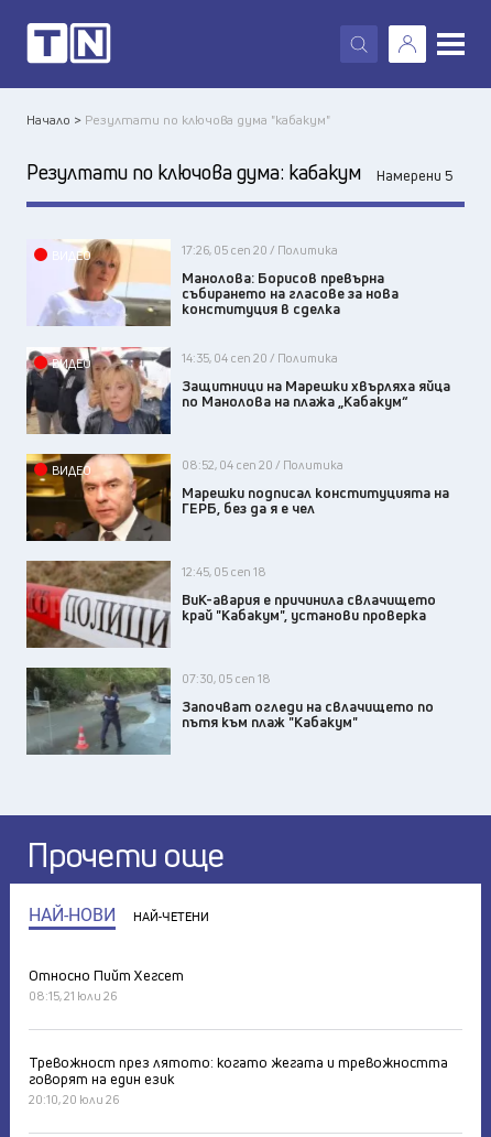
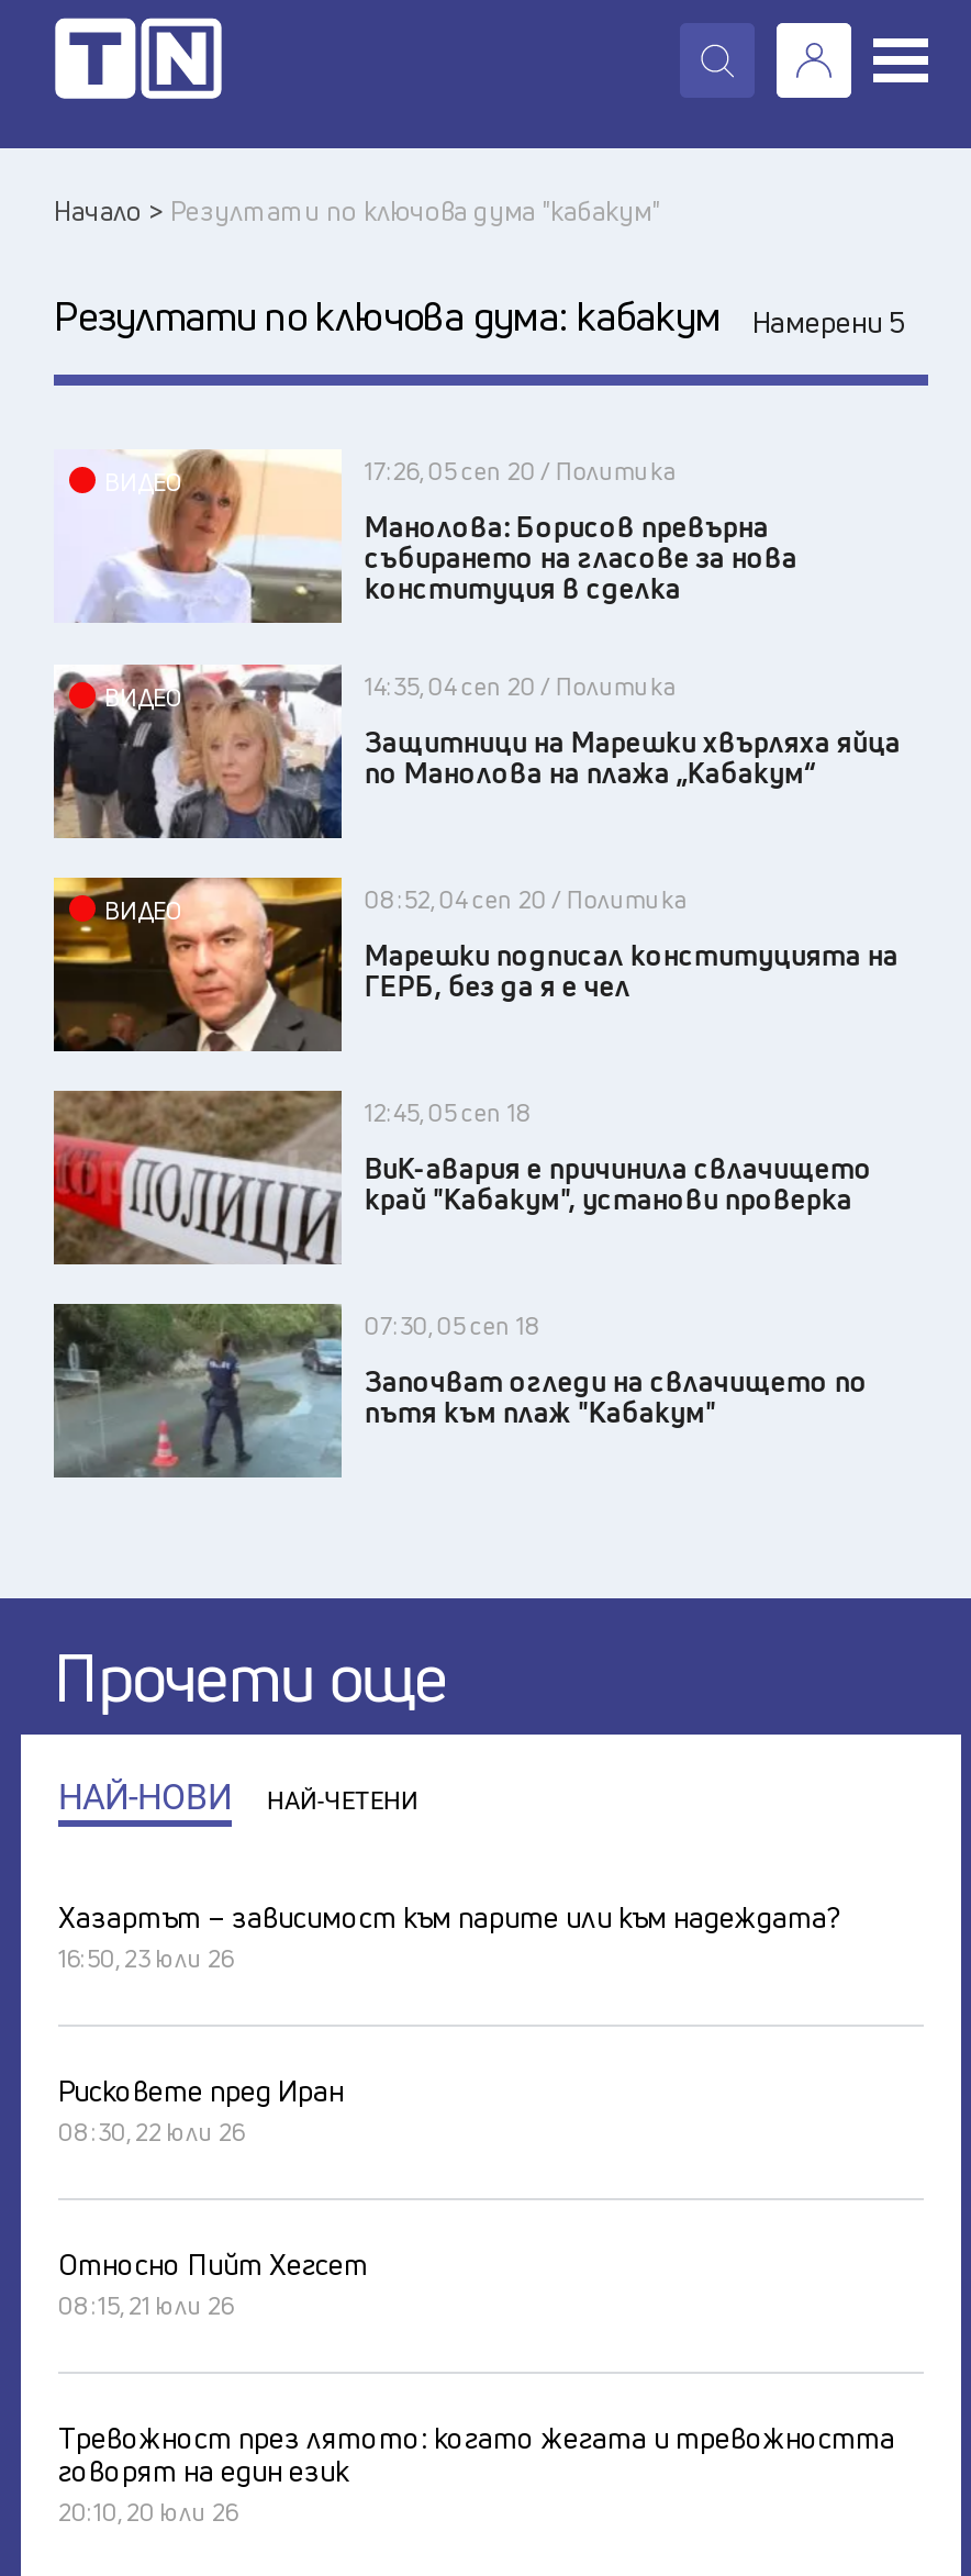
none -> [58,1897,838,2148] Хазартът – зависимост към парите или към надеждата? | 16:50, 23 юли 26 | Рисковете пред Иран | 08:30, 22 юли 26

